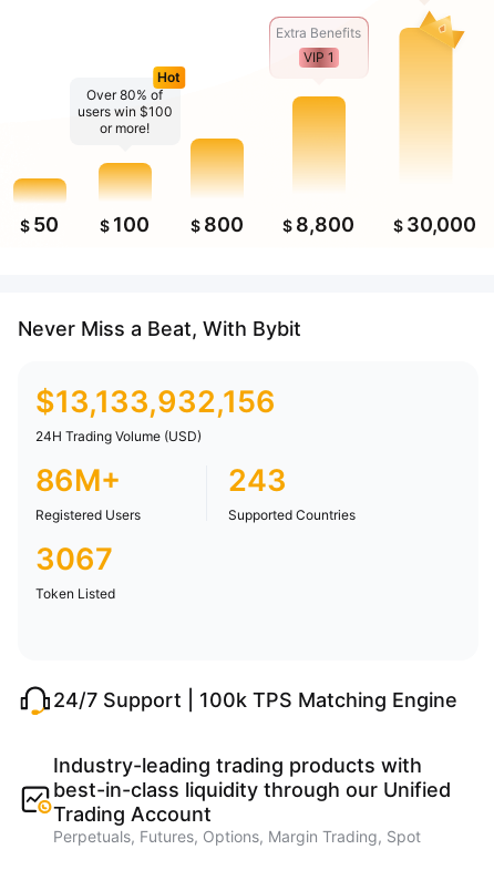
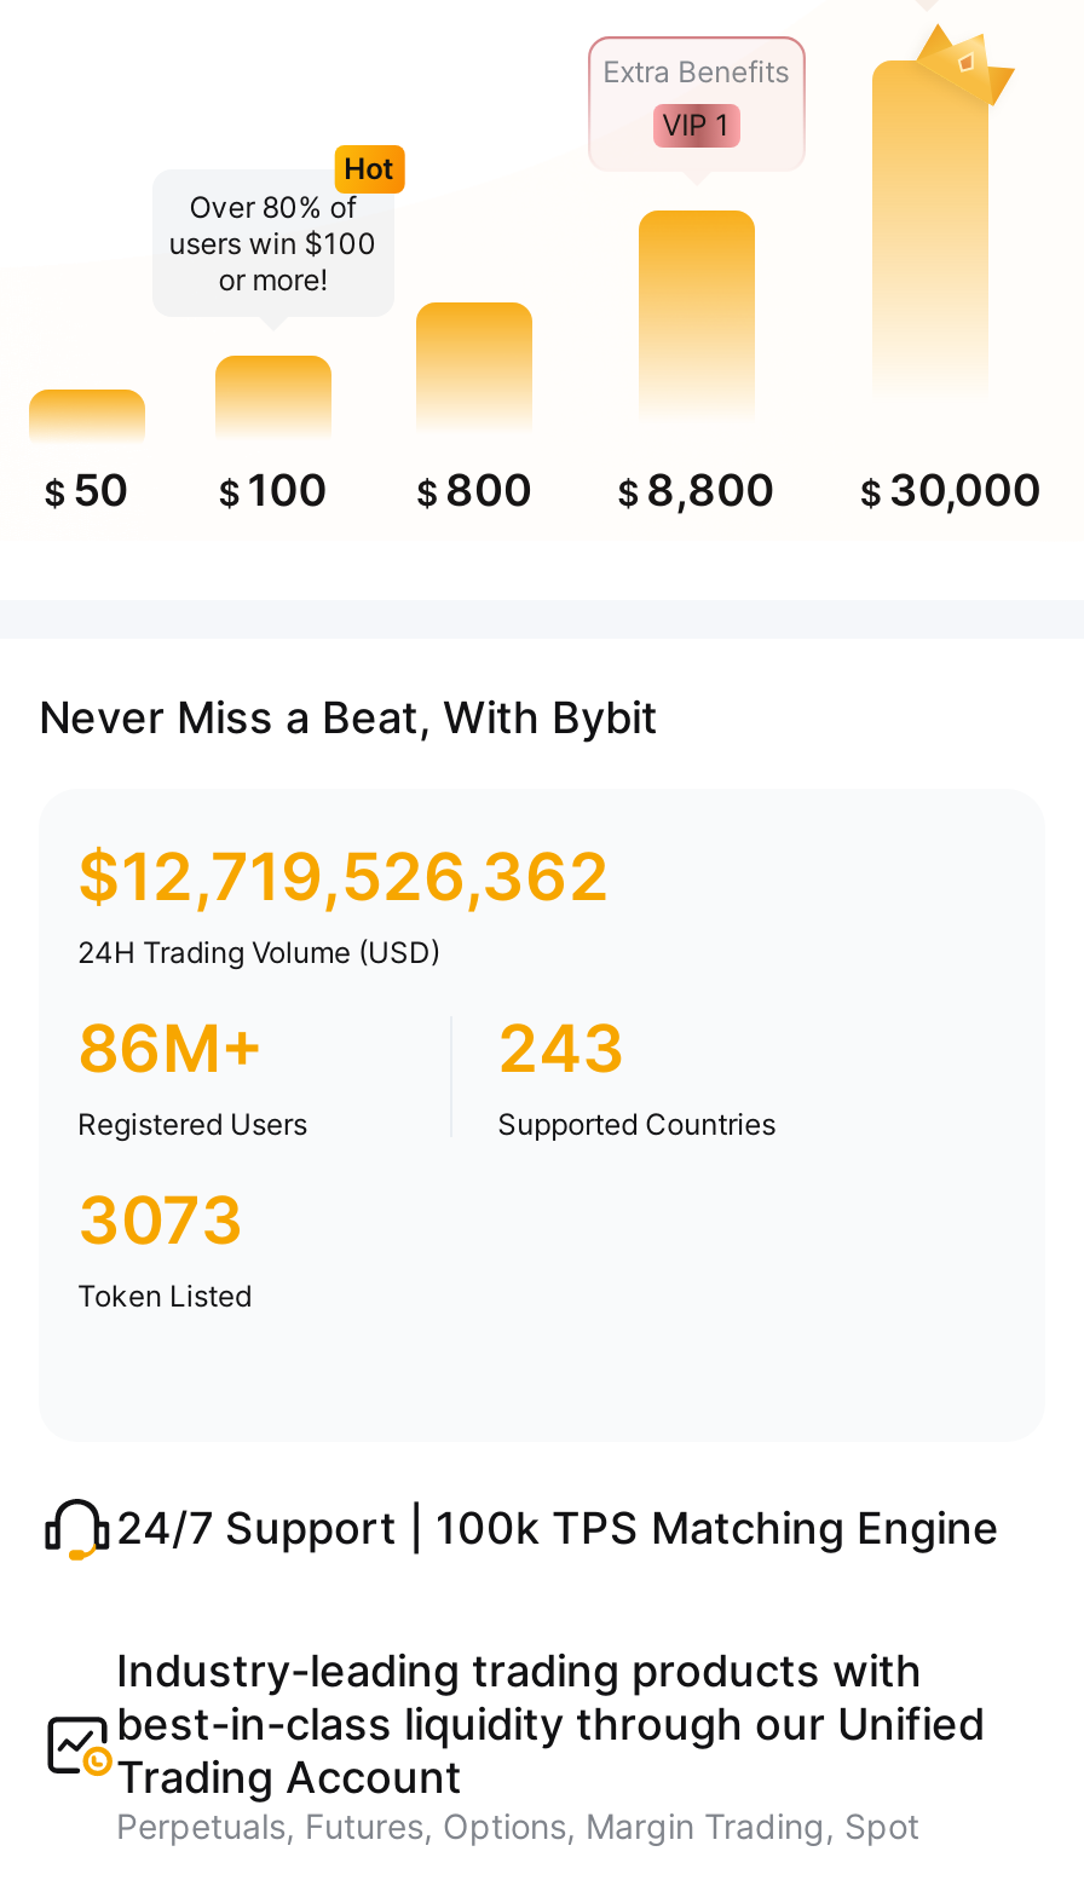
[35,383,276,420] $13,133,932,156 -> [77,837,610,917] $12,719,526,362
[35,541,113,577] 3067 -> [77,1181,244,1261] 3073

